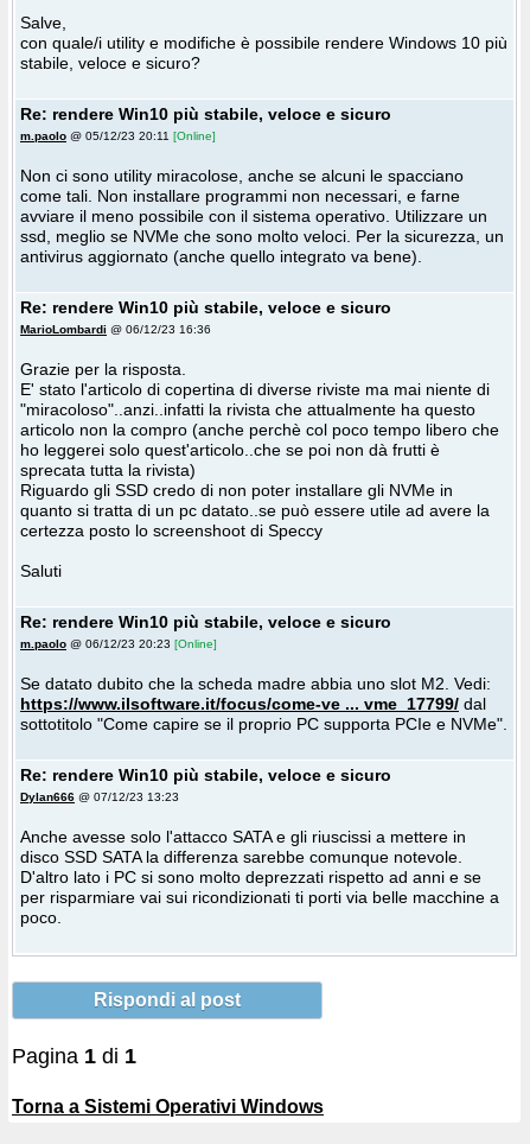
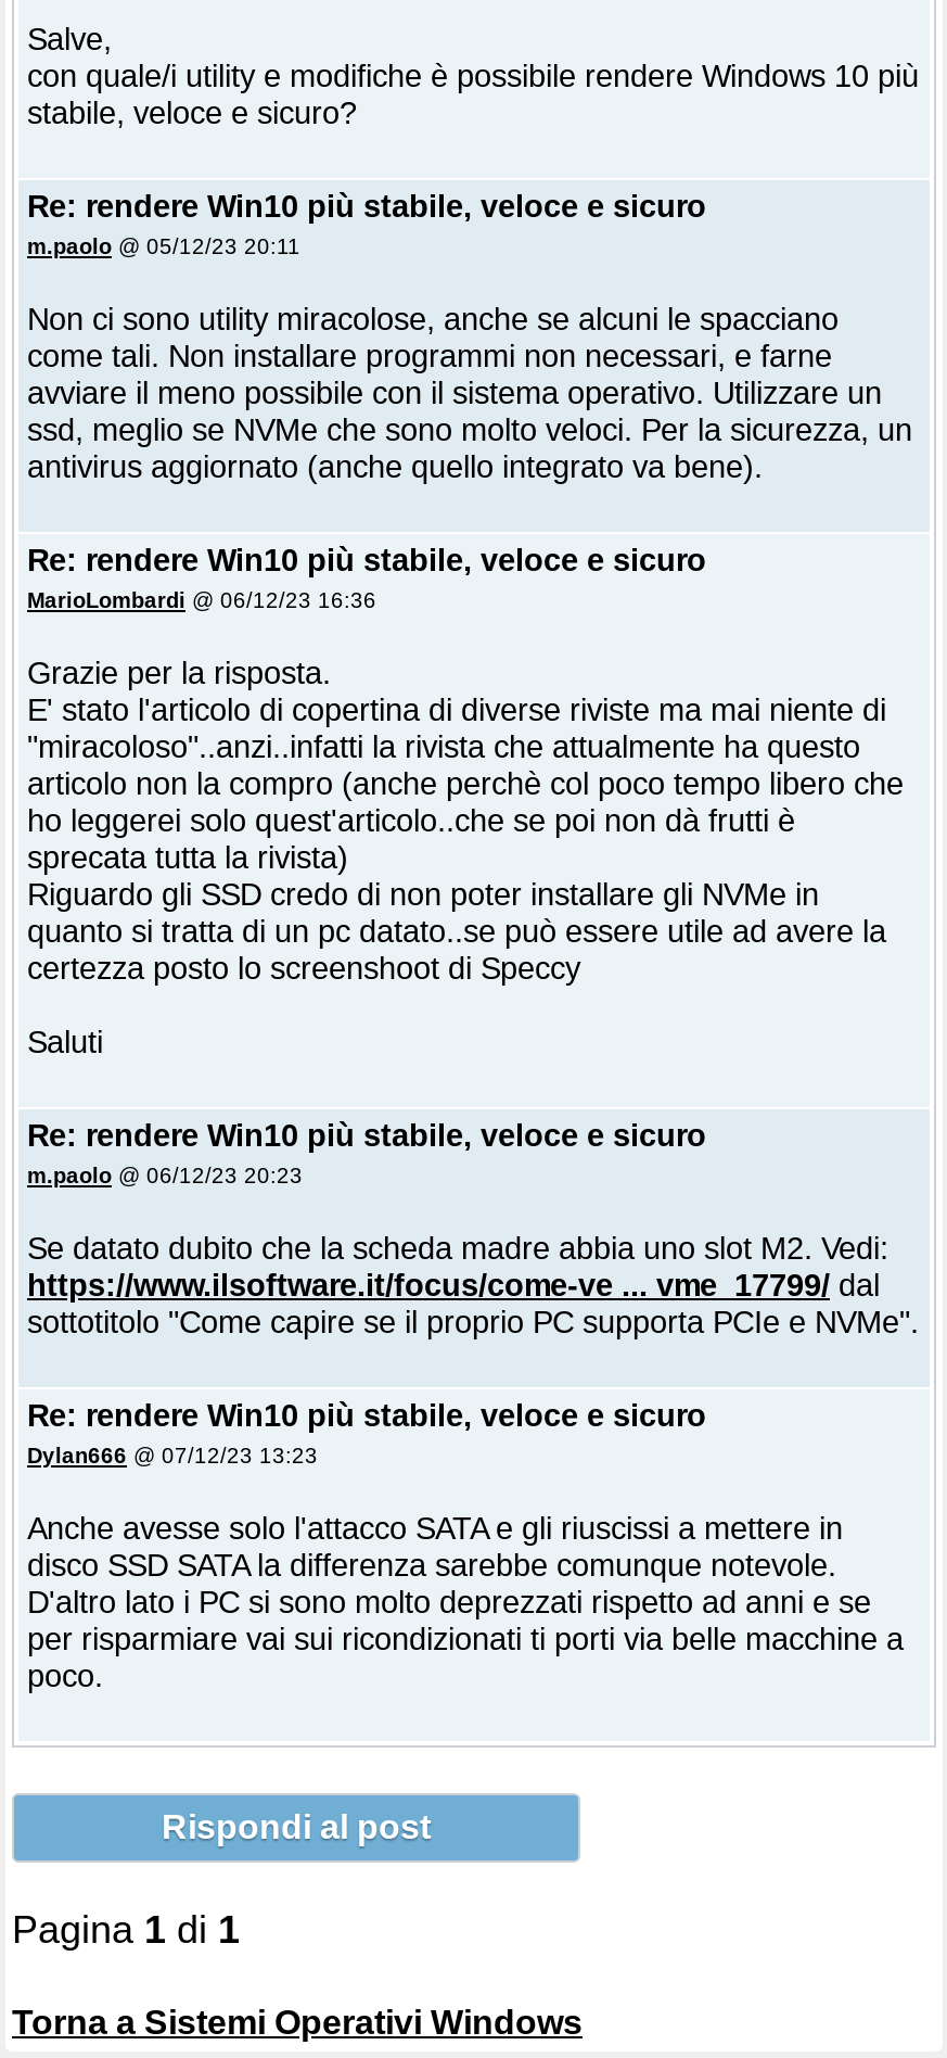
[20,129,216,142] m.paolo @ 05/12/23 20:11 [Online] -> [27,234,300,257] m.paolo @ 05/12/23 20:11
[20,637,217,650] m.paolo @ 06/12/23 20:23 [Online] -> [27,1163,303,1187] m.paolo @ 06/12/23 20:23

